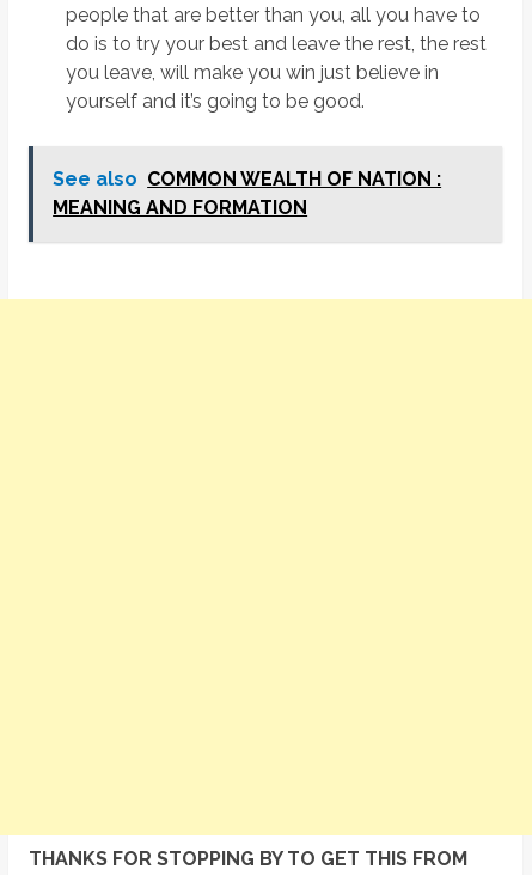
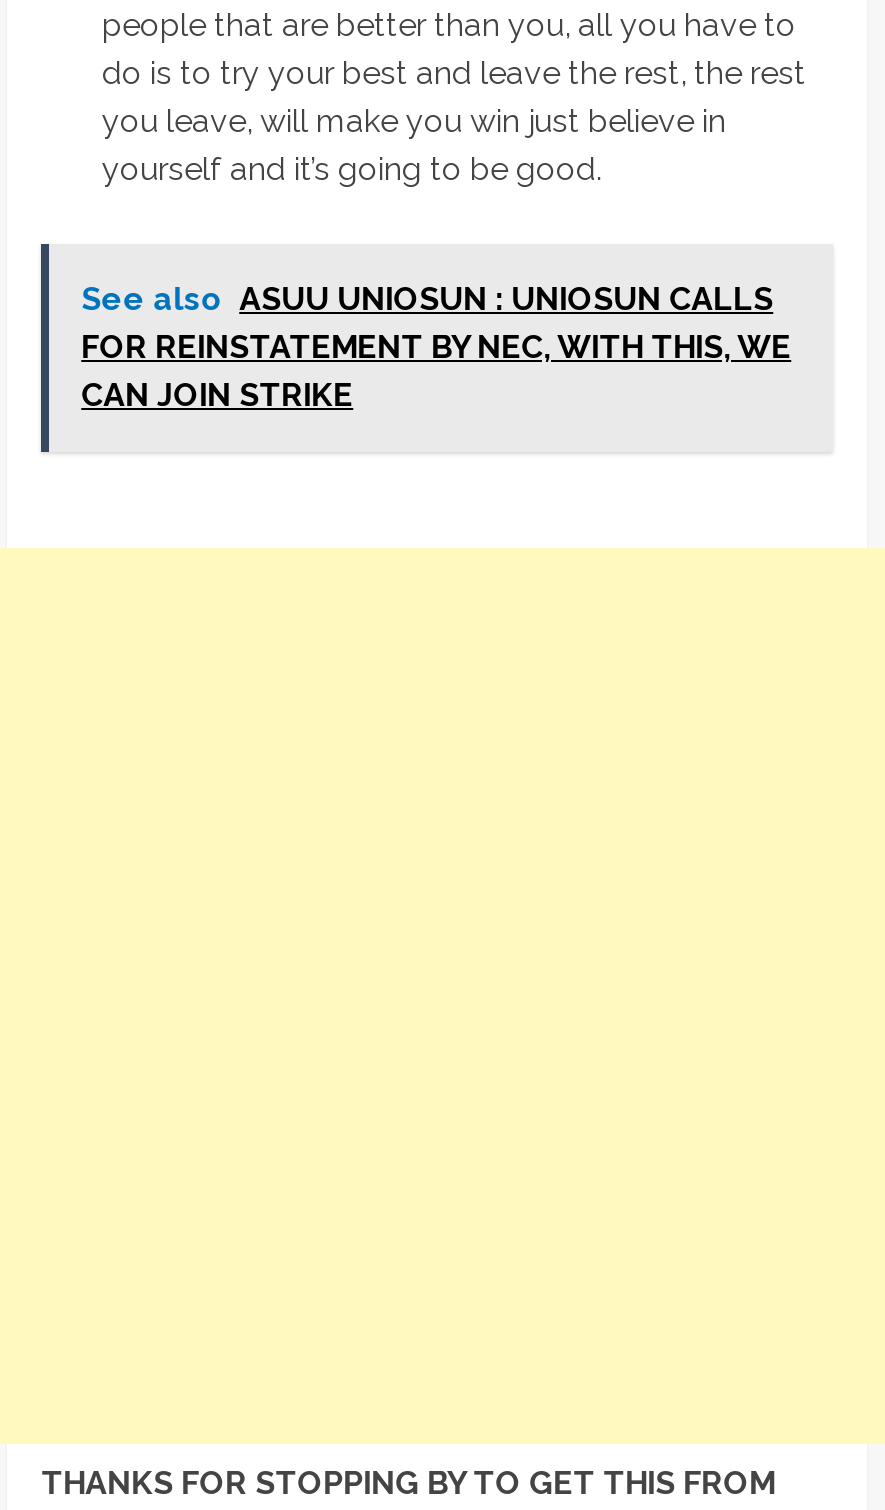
[53,168,441,219] See also COMMON WEALTH OF NATION : | MEANING AND FORMATION -> [81,281,791,415] See also ASUU UNIOSUN : UNIOSUN CALLS | FOR REINSTATEMENT BY NEC, WITH THIS, WE | CAN JOIN STRIKE

